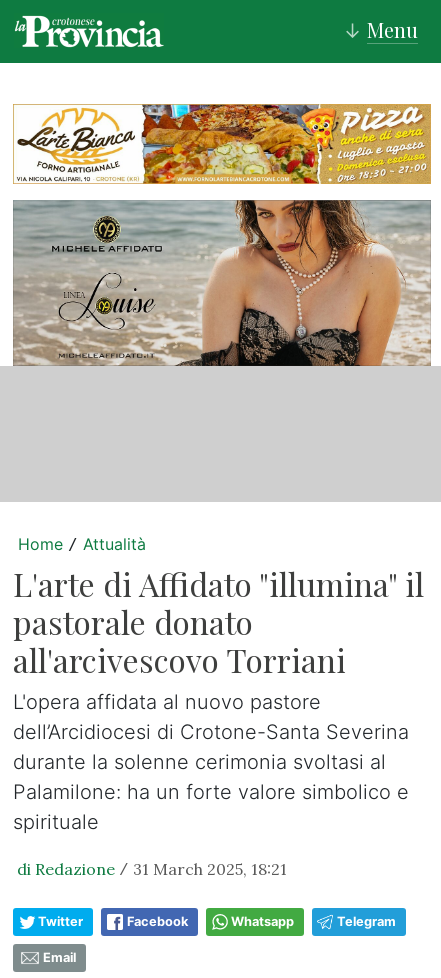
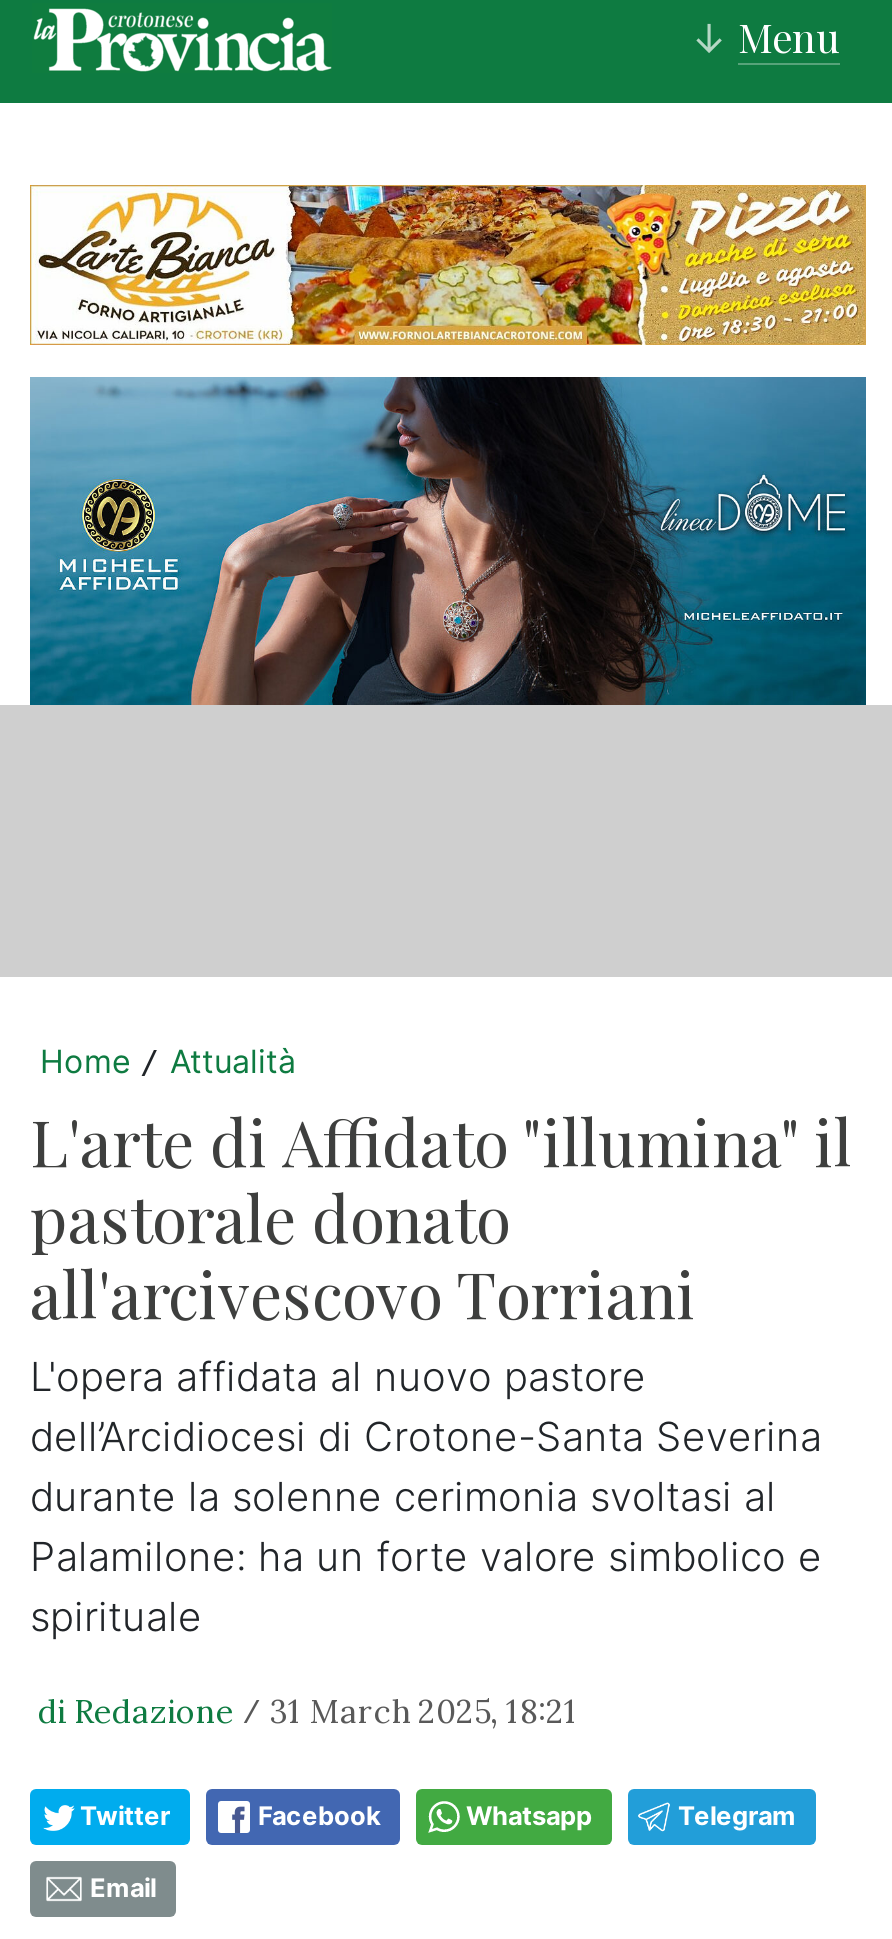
[12,199,432,367] [image] -> [28,375,868,707] [image]

